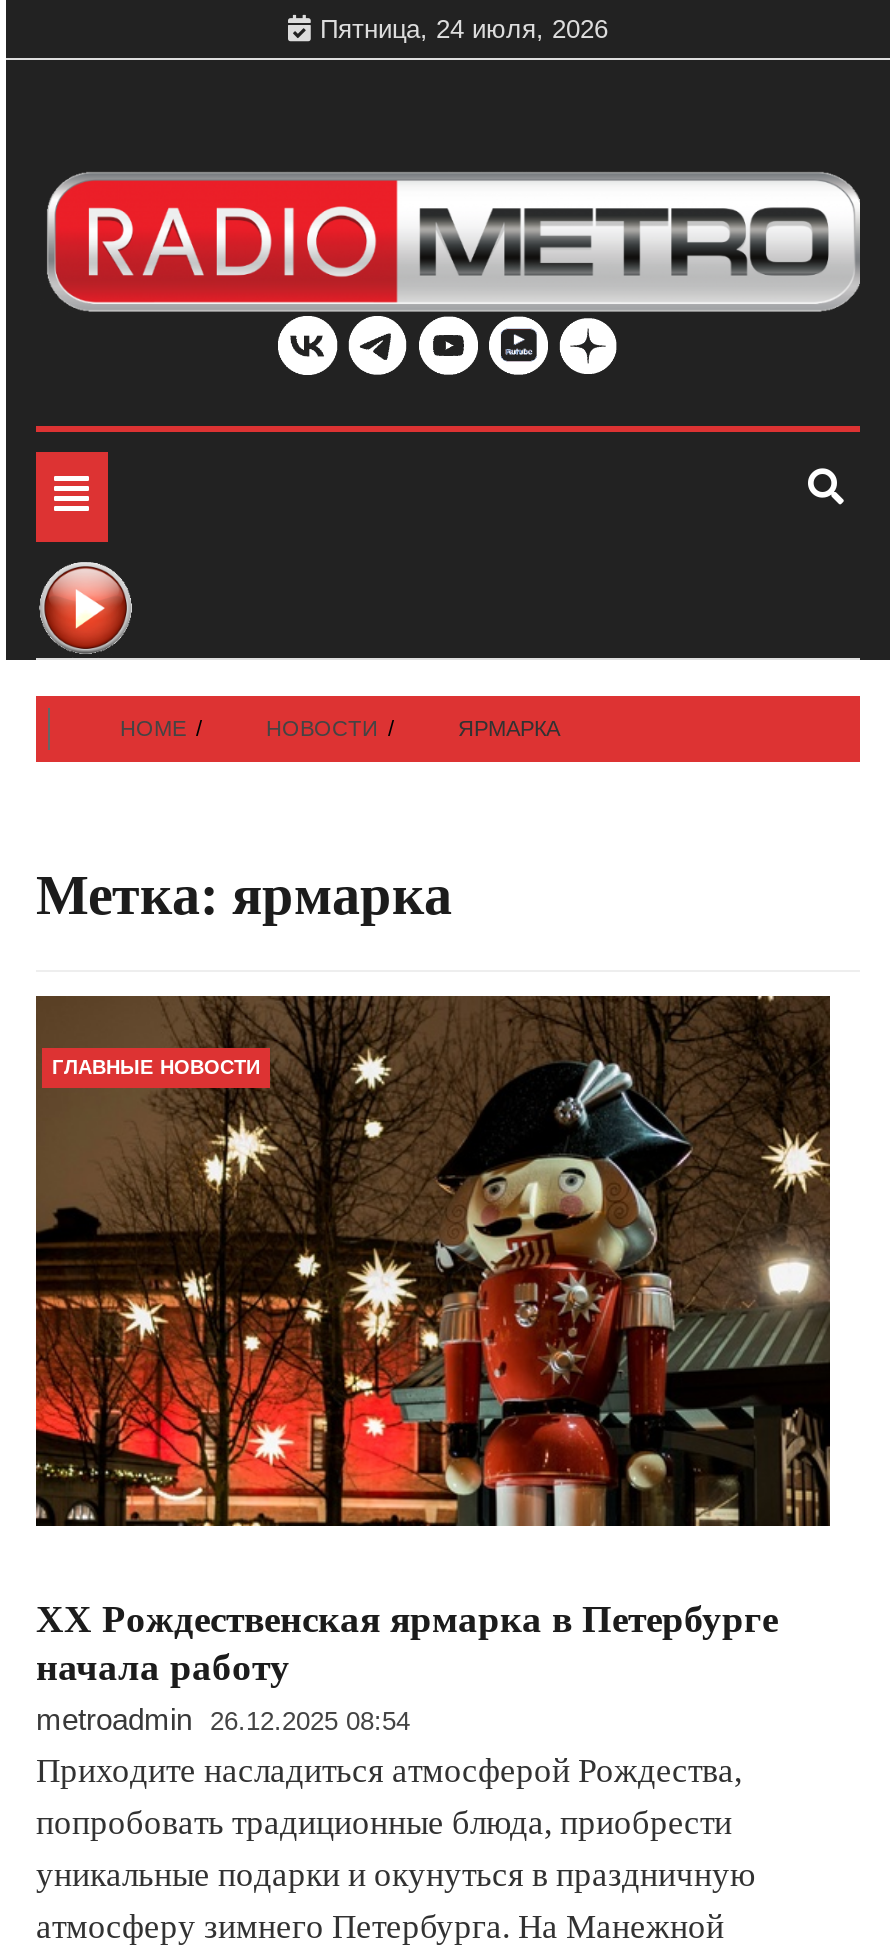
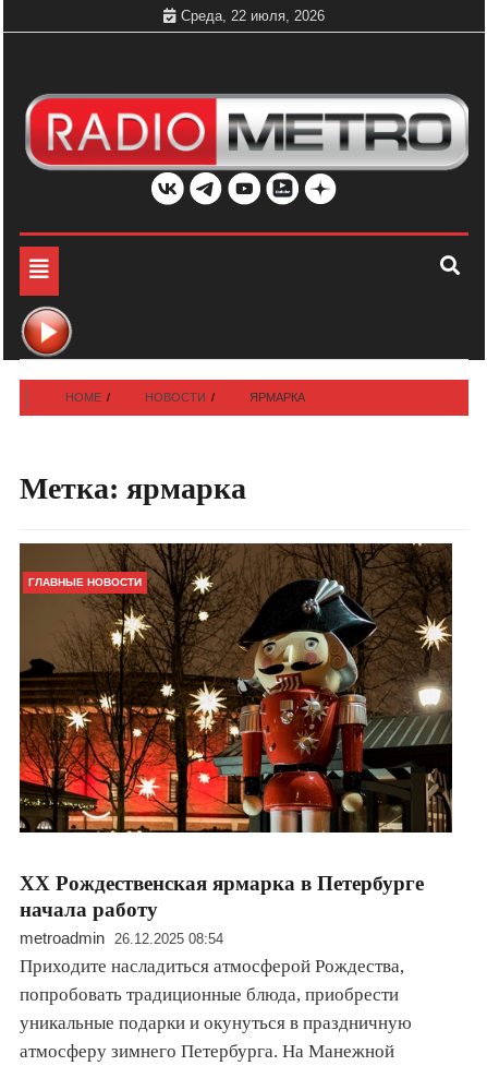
[320,14,608,44] Пятница, 24 июля, 2026 -> [181,8,325,24] Среда, 22 июля, 2026

